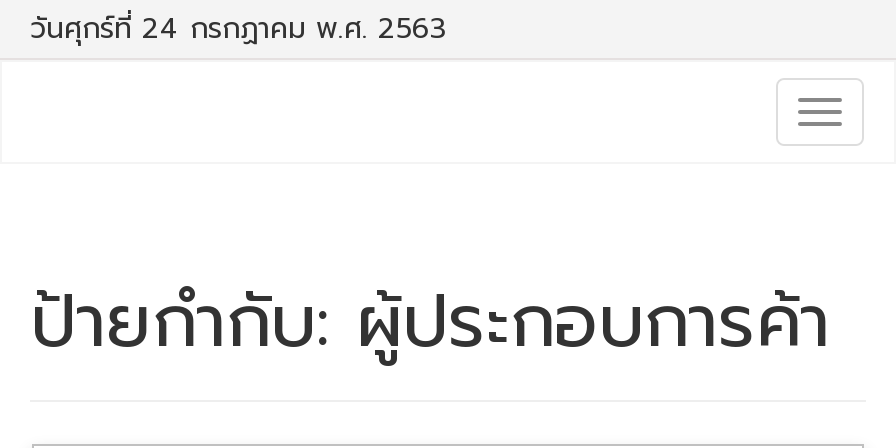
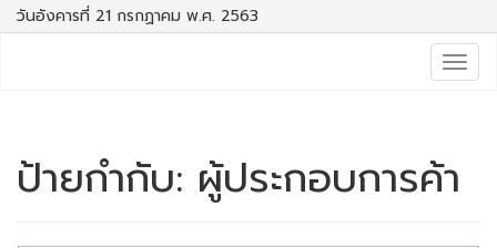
[30,8,446,50] วันศุกร์ที่ 24 กรกฏาคม พ.ศ. 2563 -> [17,4,258,28] วันอังคารที่ 21 กรกฏาคม พ.ศ. 2563

